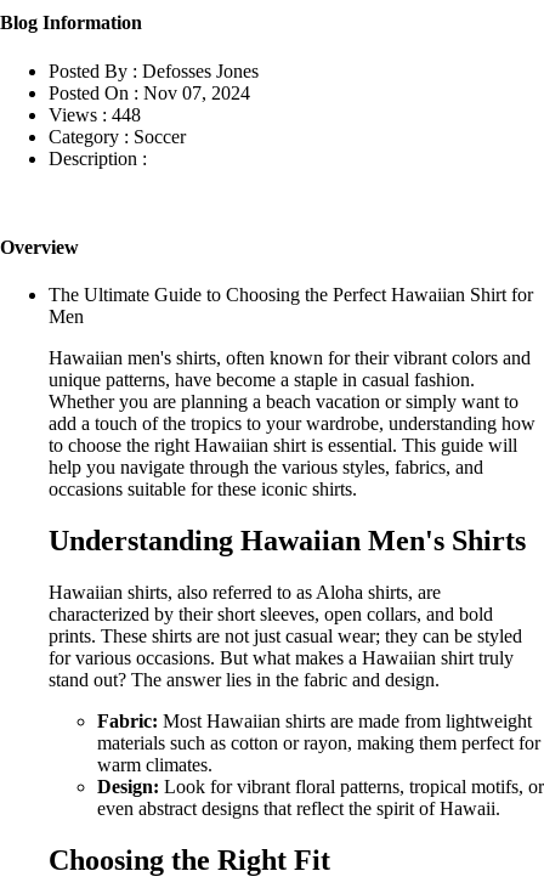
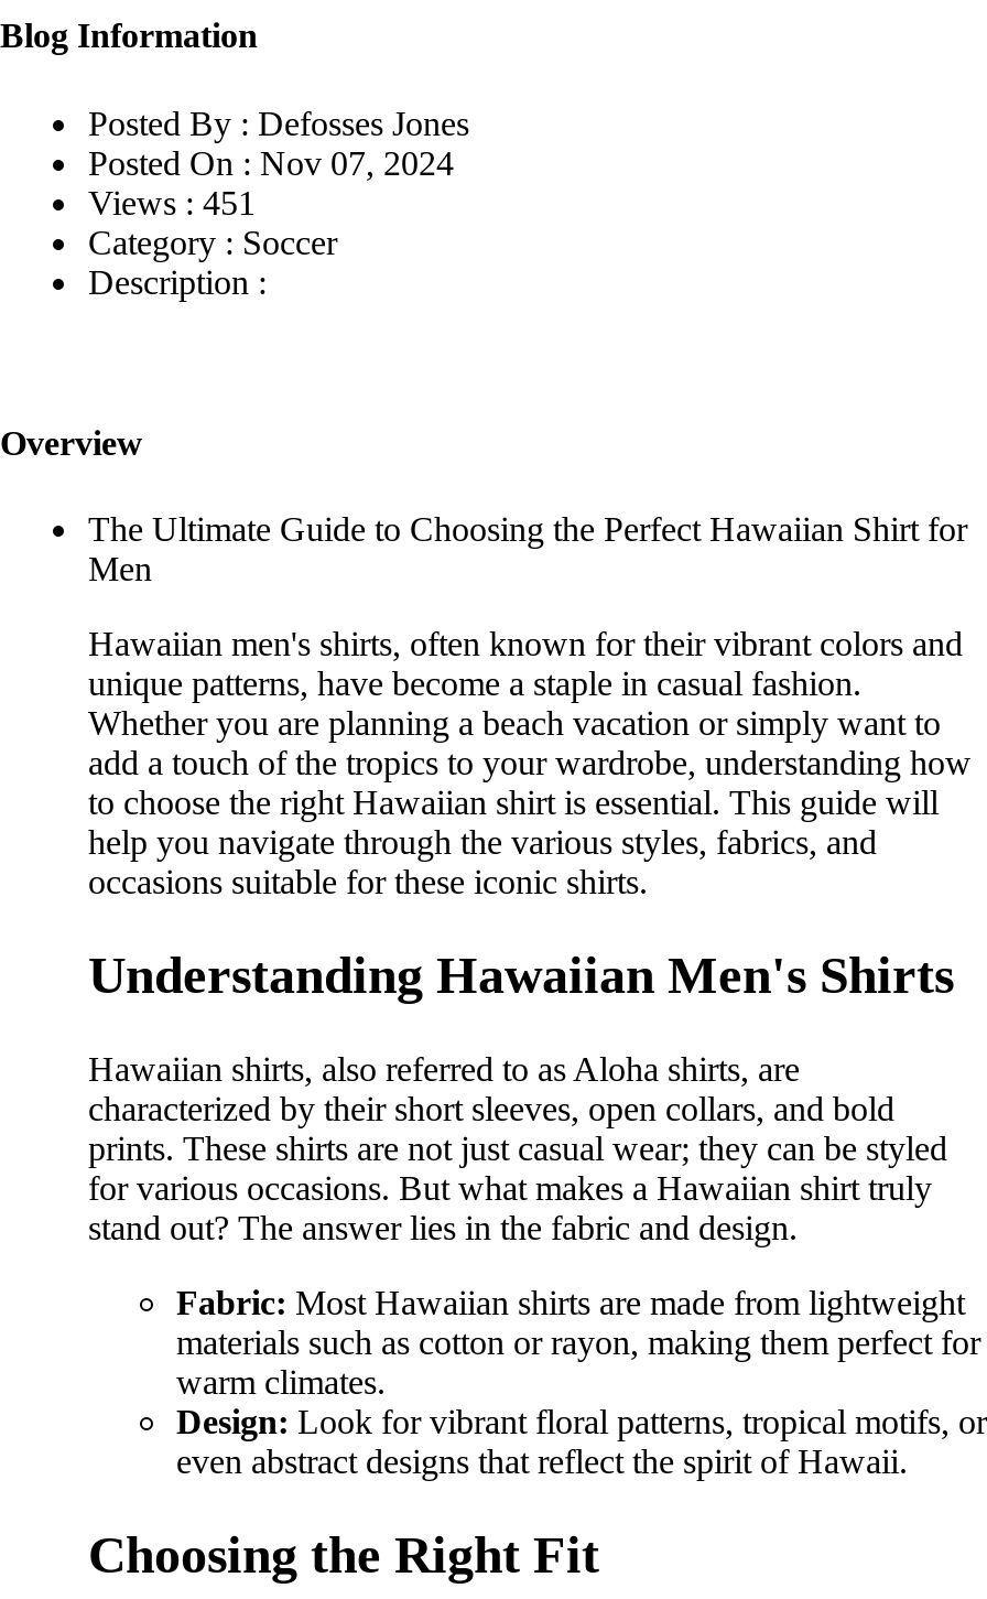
[49,104,141,125] Views : 448 -> [88,183,256,220] Views : 451

